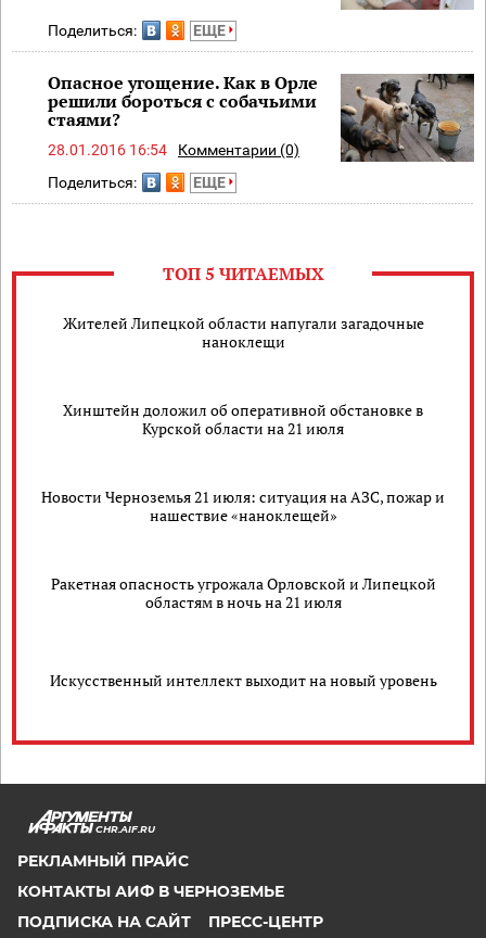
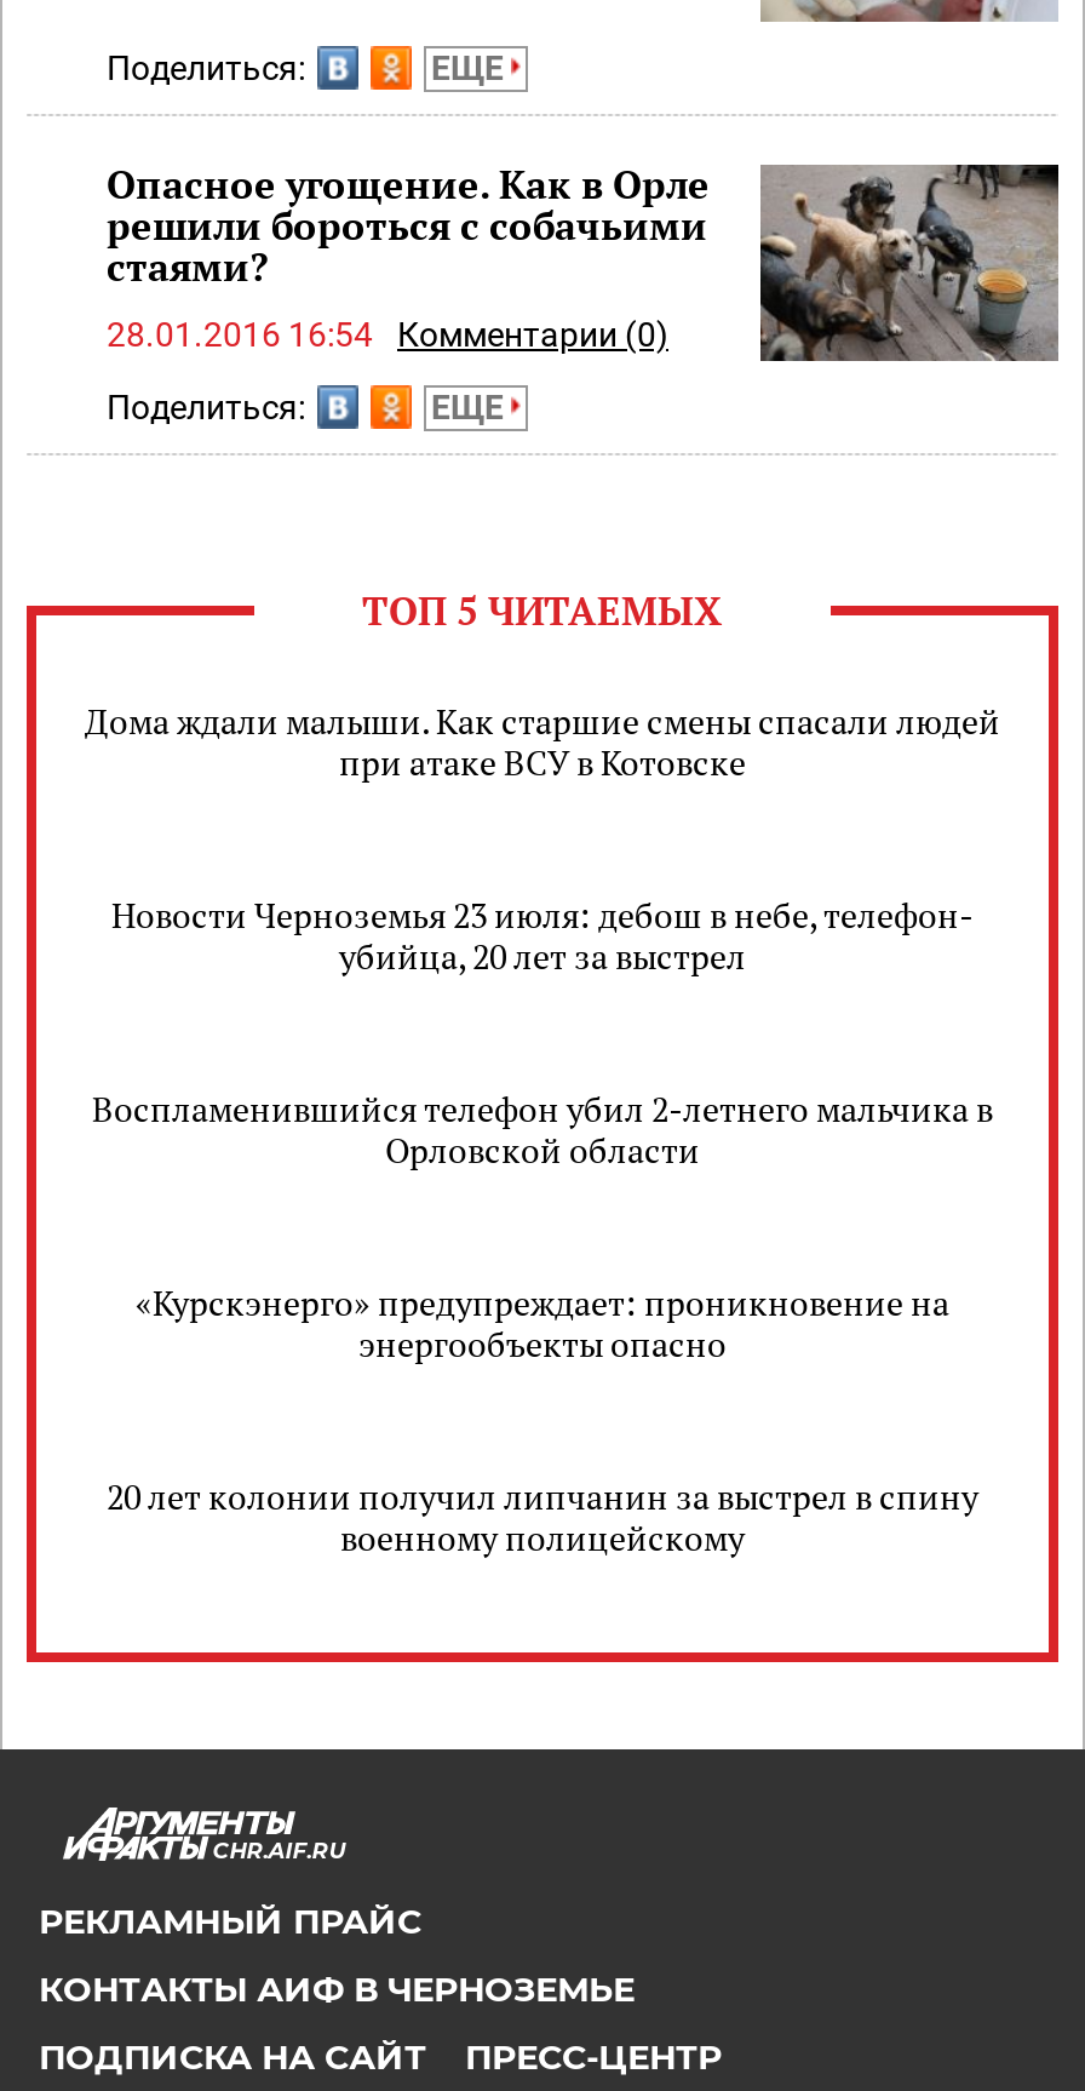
[62,313,424,352] Жителей Липецкой области напугали загадочные | наноклещи -> [85,698,1000,785] Дома ждали малыши. Как старшие смены спасали людей | при атаке ВСУ в Котовске
[63,400,423,439] Хинштейн доложил об оперативной обстановке в | Курской области на 21 июля -> [111,892,974,979] Новости Черноземья 23 июля: дебош в небе, телефон- | убийца, 20 лет за выстрел
[41,486,445,526] Новости Черноземья 21 июля: ситуация на АЗС, пожар и | нашествие «наноклещей» -> [92,1086,993,1173] Воспламенившийся телефон убил 2-летнего мальчика в | Орловской области
[50,573,436,612] Ракетная опасность угрожала Орловской и Липецкой | областям в ночь на 21 июля -> [136,1280,949,1367] «Курскэнерго» предупреждает: проникновение на | энергообъекты опасно
[49,669,437,690] Искусственный интеллект выходит на новый уровень -> [107,1473,978,1561] 20 лет колонии получил липчанин за выстрел в спину | военному полицейскому

